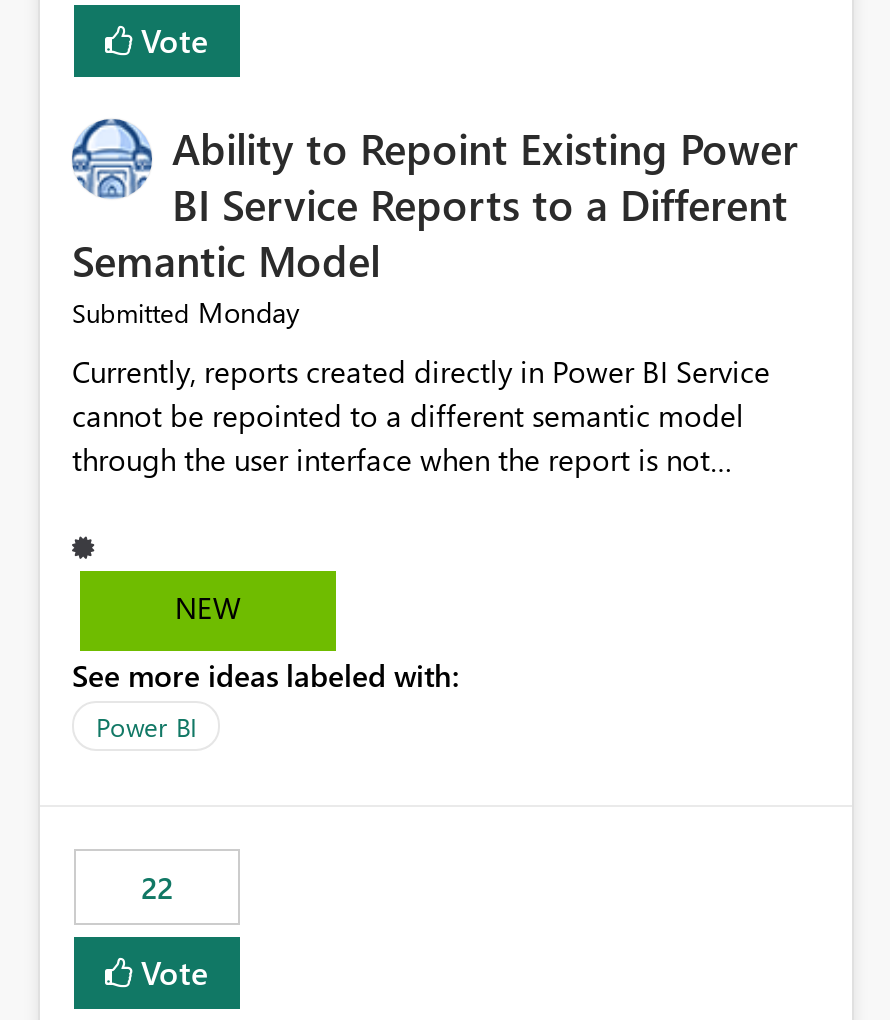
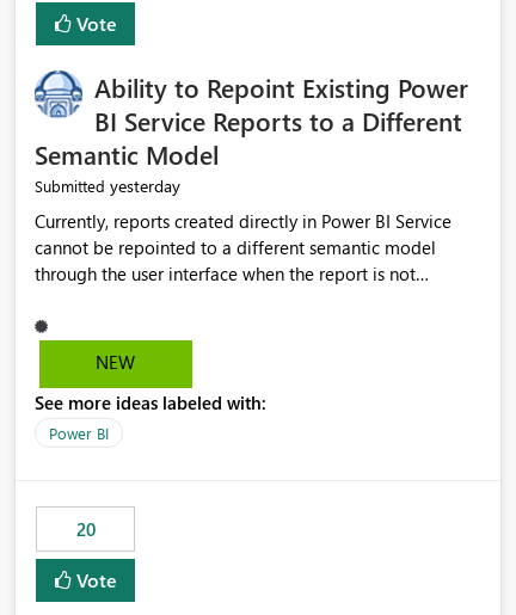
[72,294,300,332] Submitted Monday -> [35,175,180,198] Submitted yesterday
[141,868,173,908] 22 -> [76,518,95,541] 20

